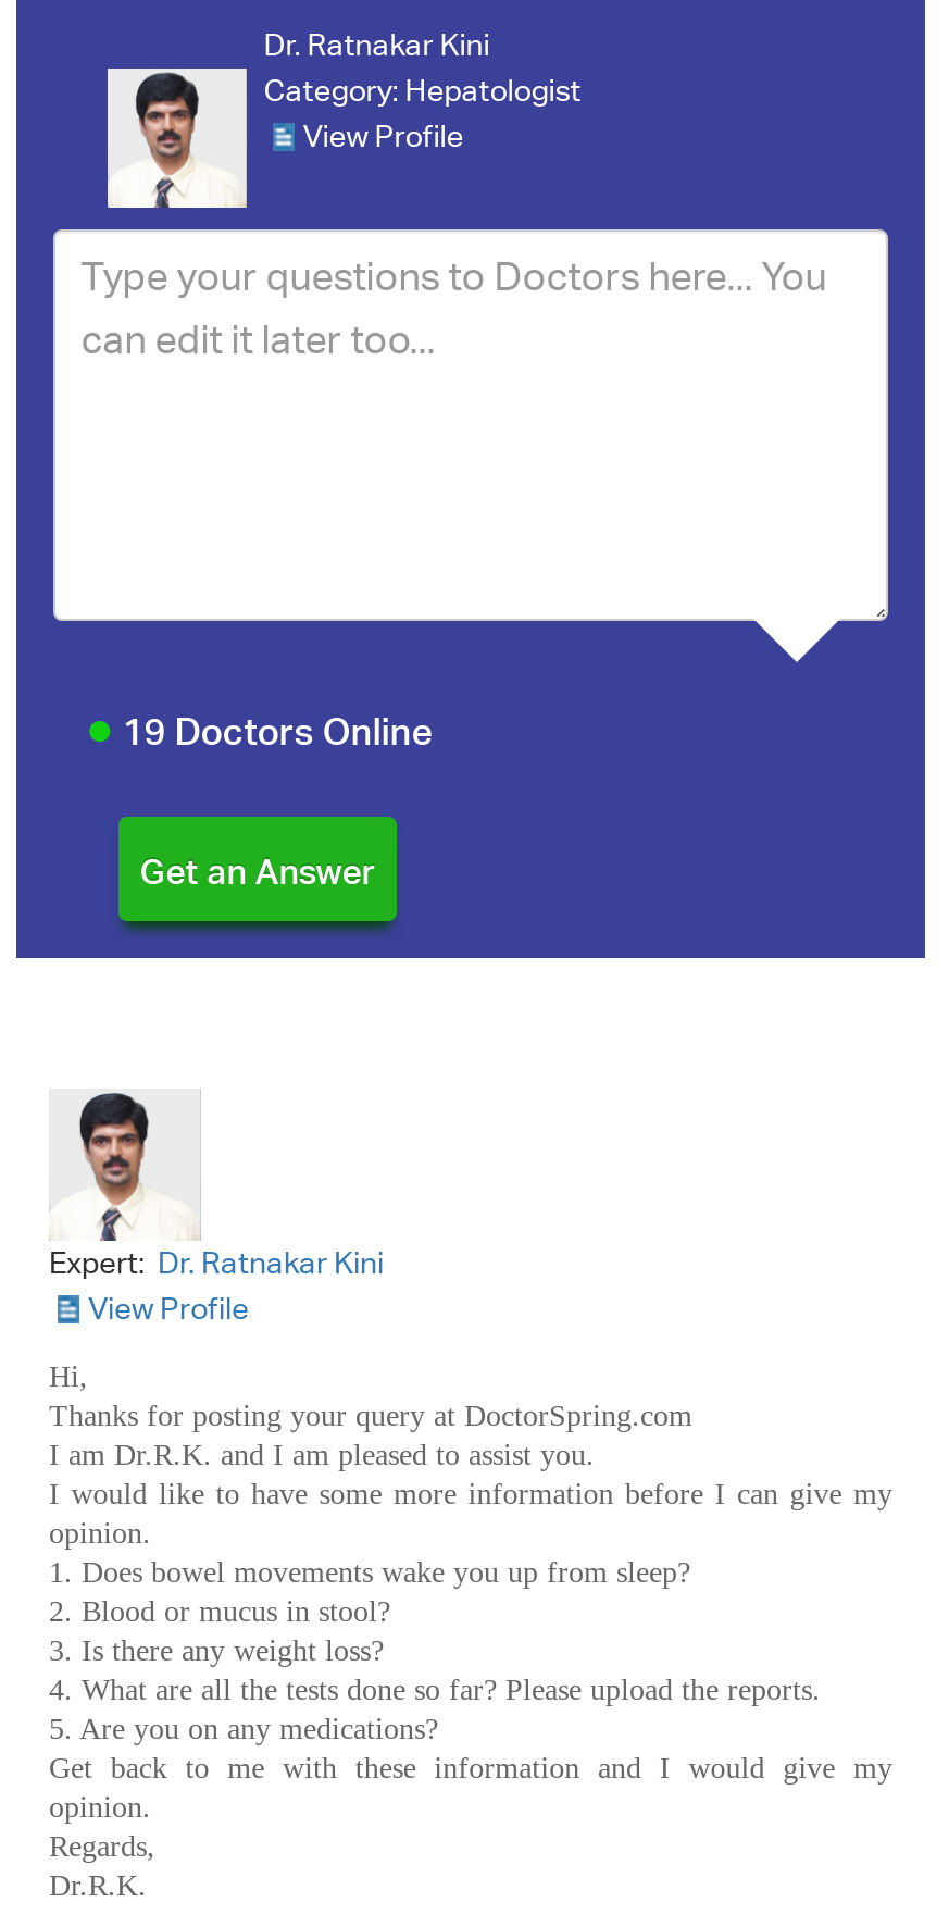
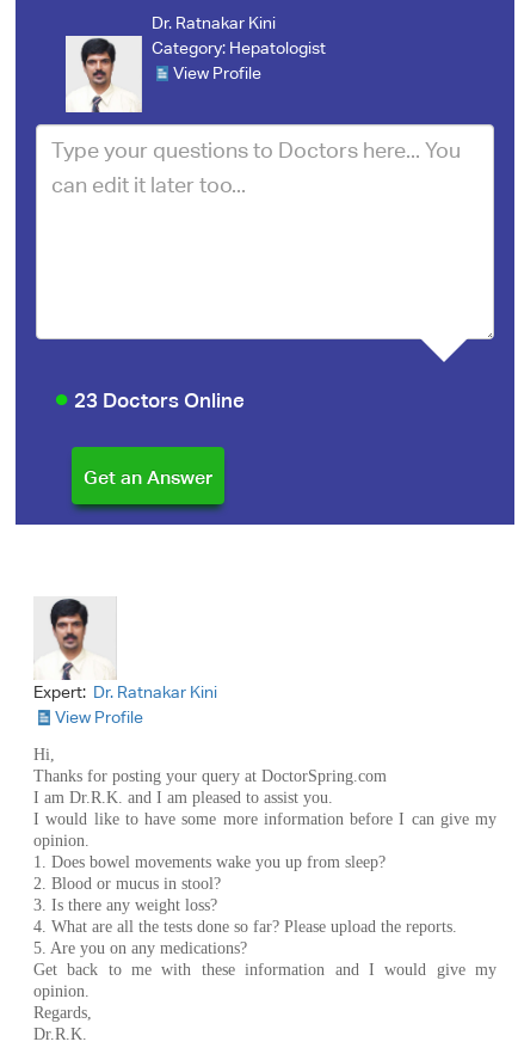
[114,711,433,754] 19 Doctors Online -> [69,389,244,413] 23 Doctors Online

